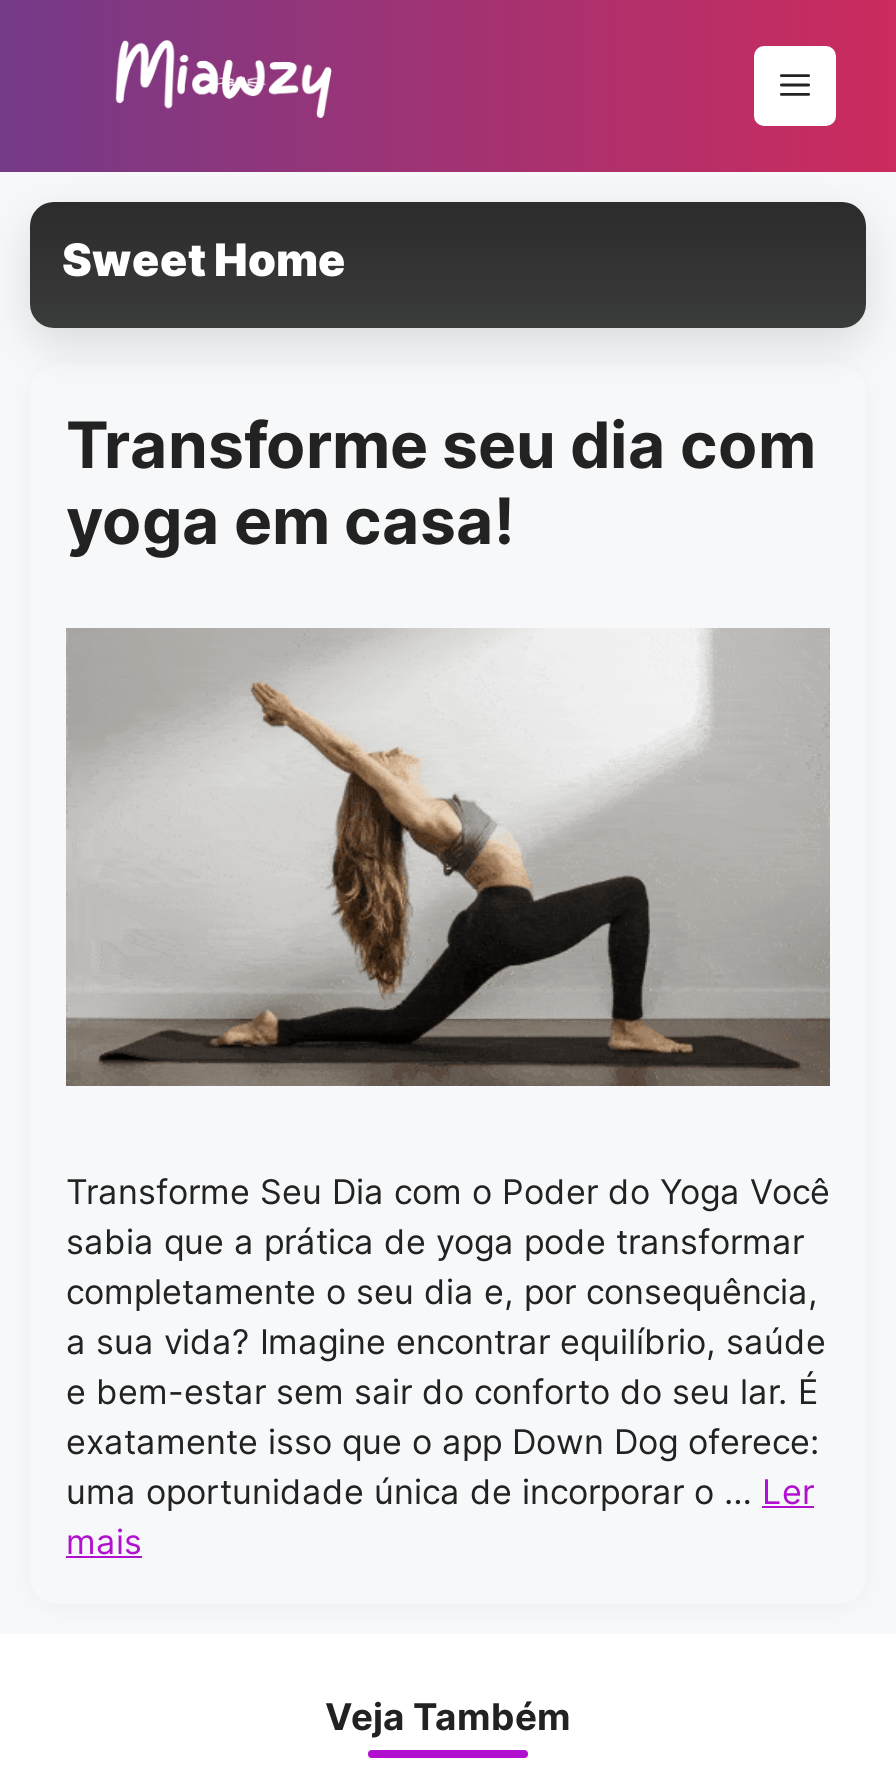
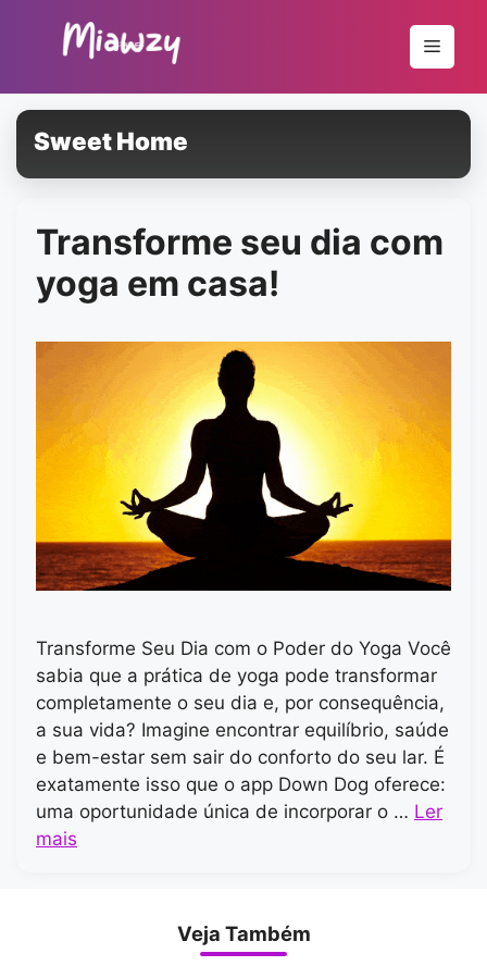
[66,628,830,1088] [image] -> [35,340,452,592] [image]

